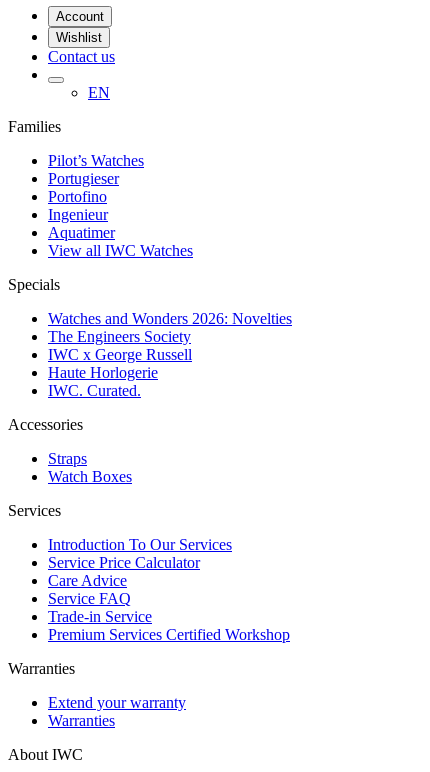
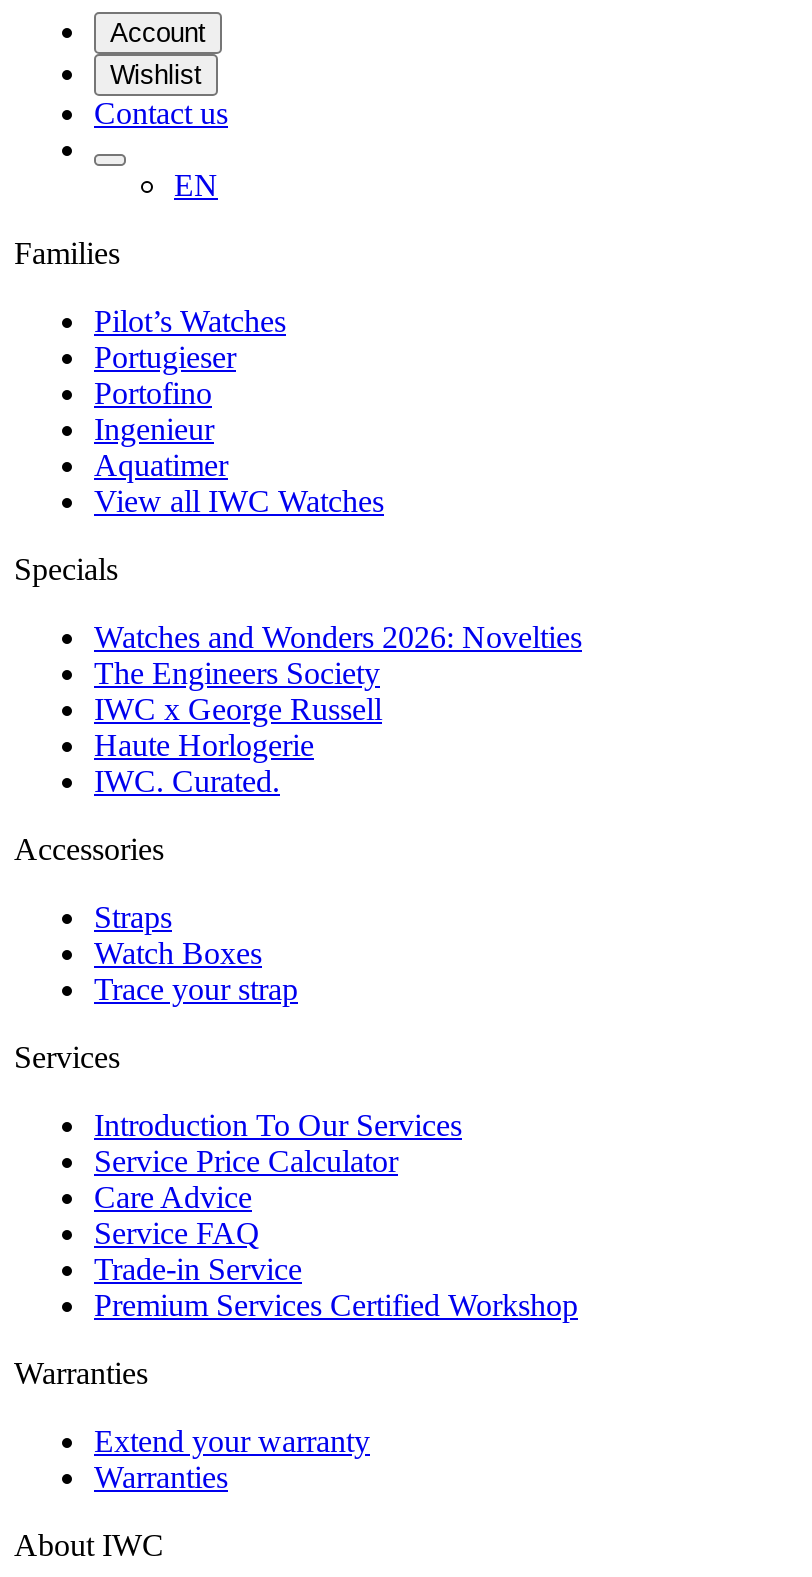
none -> [94,972,298,1006] Trace your strap

